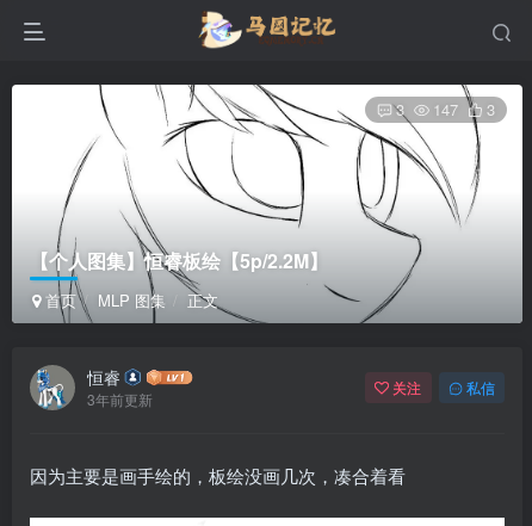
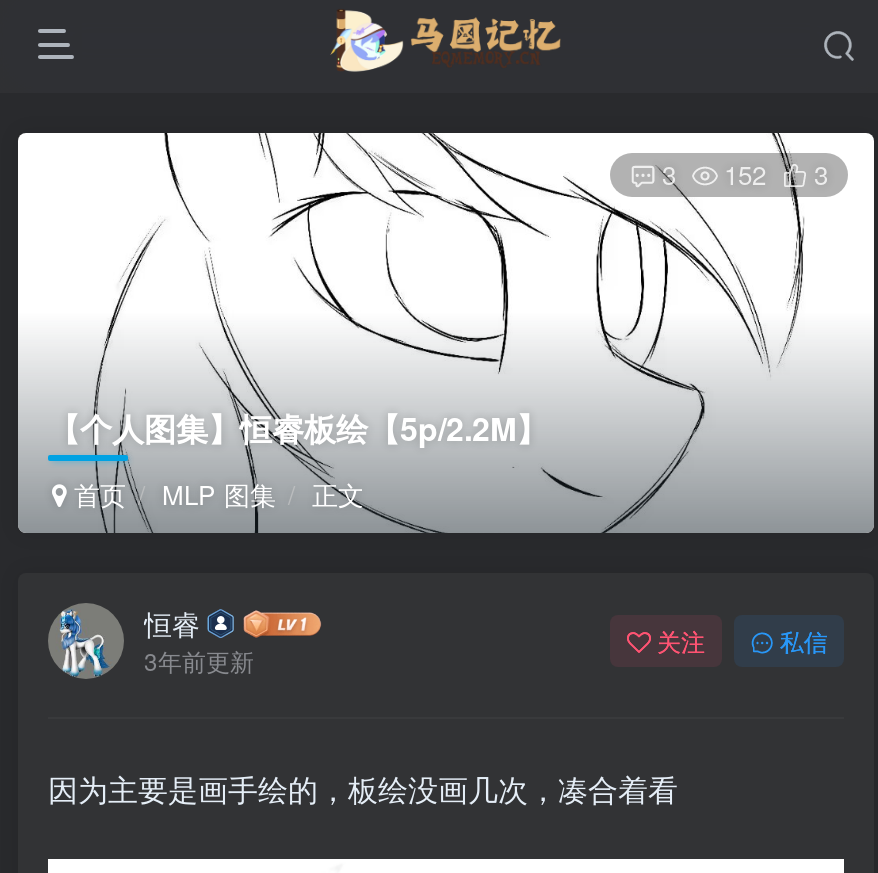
[433,98,458,120] 147 -> [724,155,766,193] 152

